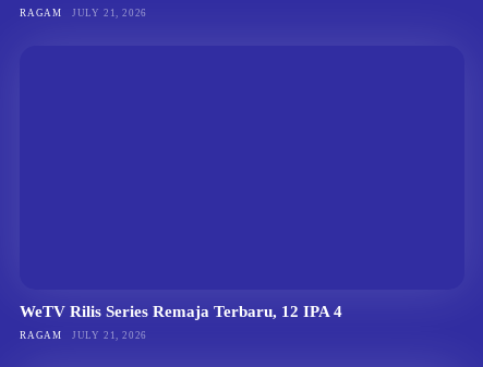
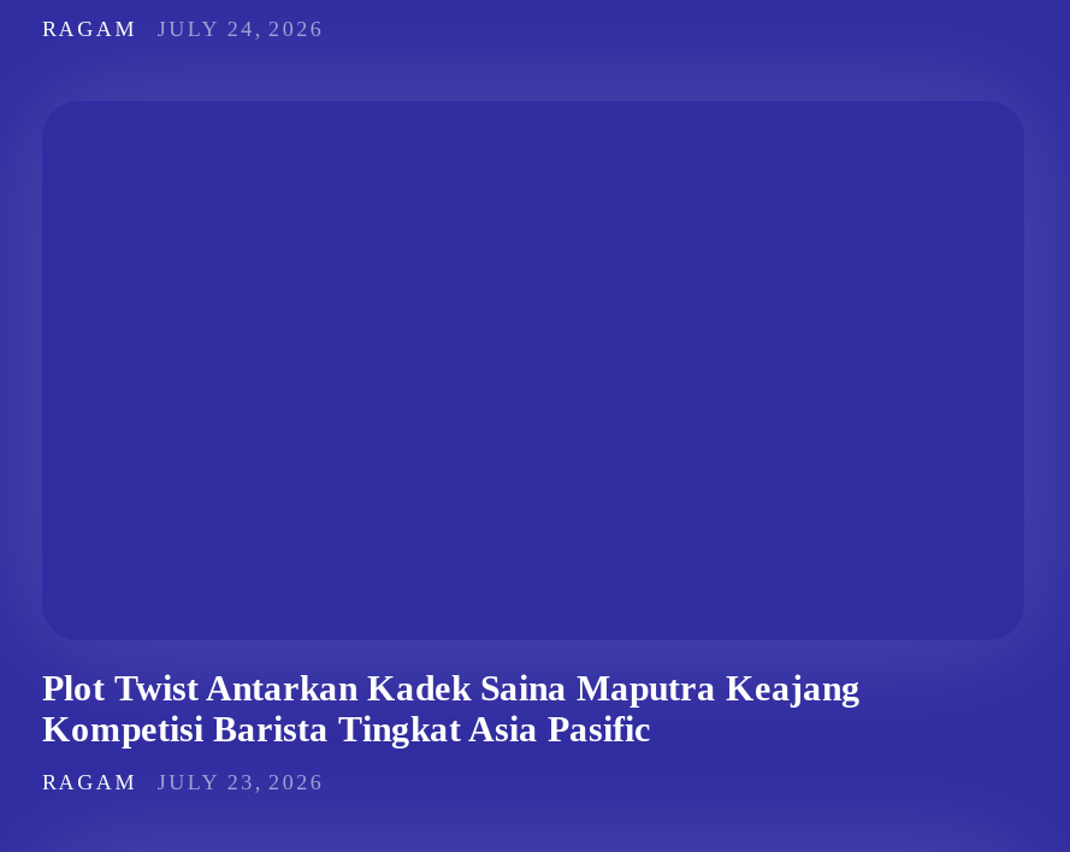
[20,8,147,18] RAGAM JULY 21, 2026 -> [42,17,324,41] RAGAM JULY 24, 2026
[20,303,342,320] WeTV Rilis Series Remaja Terbaru, 12 IPA 4 -> [42,670,861,749] Plot Twist Antarkan Kadek Saina Maputra Keajang | Kompetisi Barista Tingkat Asia Pasific
[20,330,147,341] RAGAM JULY 21, 2026 -> [42,771,324,795] RAGAM JULY 23, 2026

